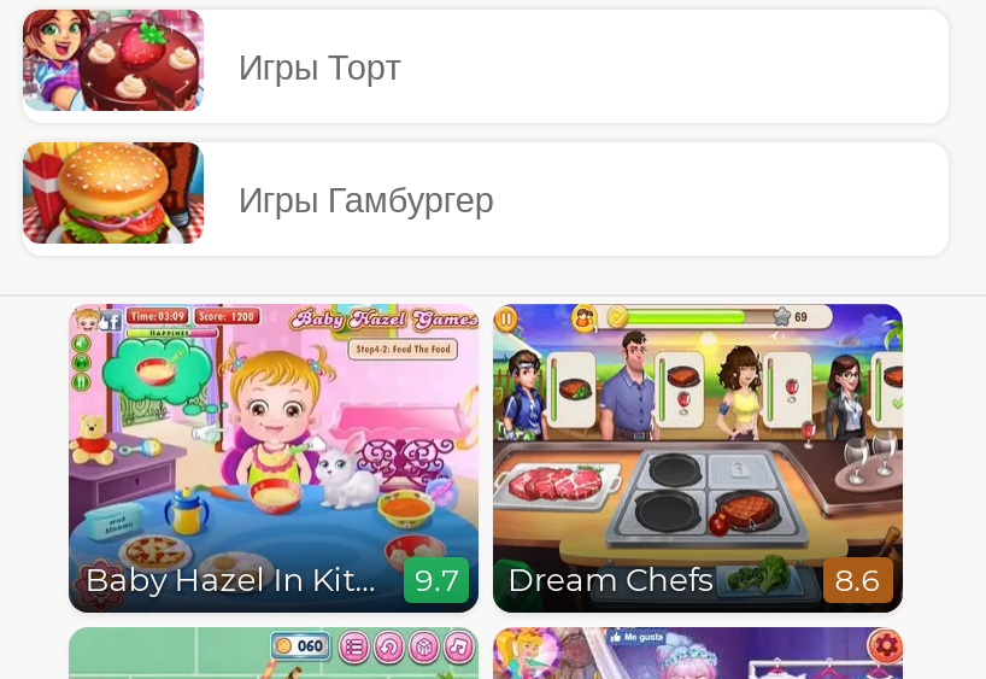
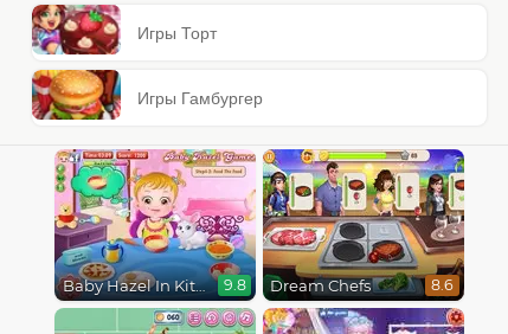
[415,561,458,597] 9.7 -> [223,276,246,294] 9.8

